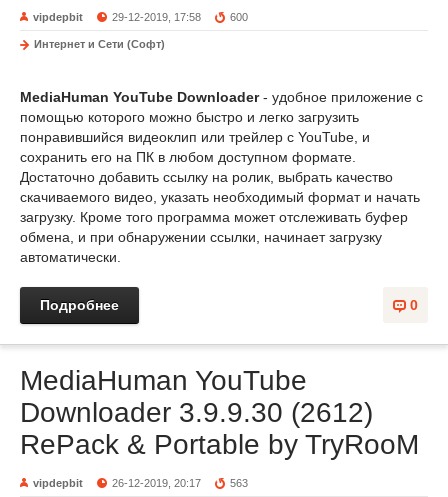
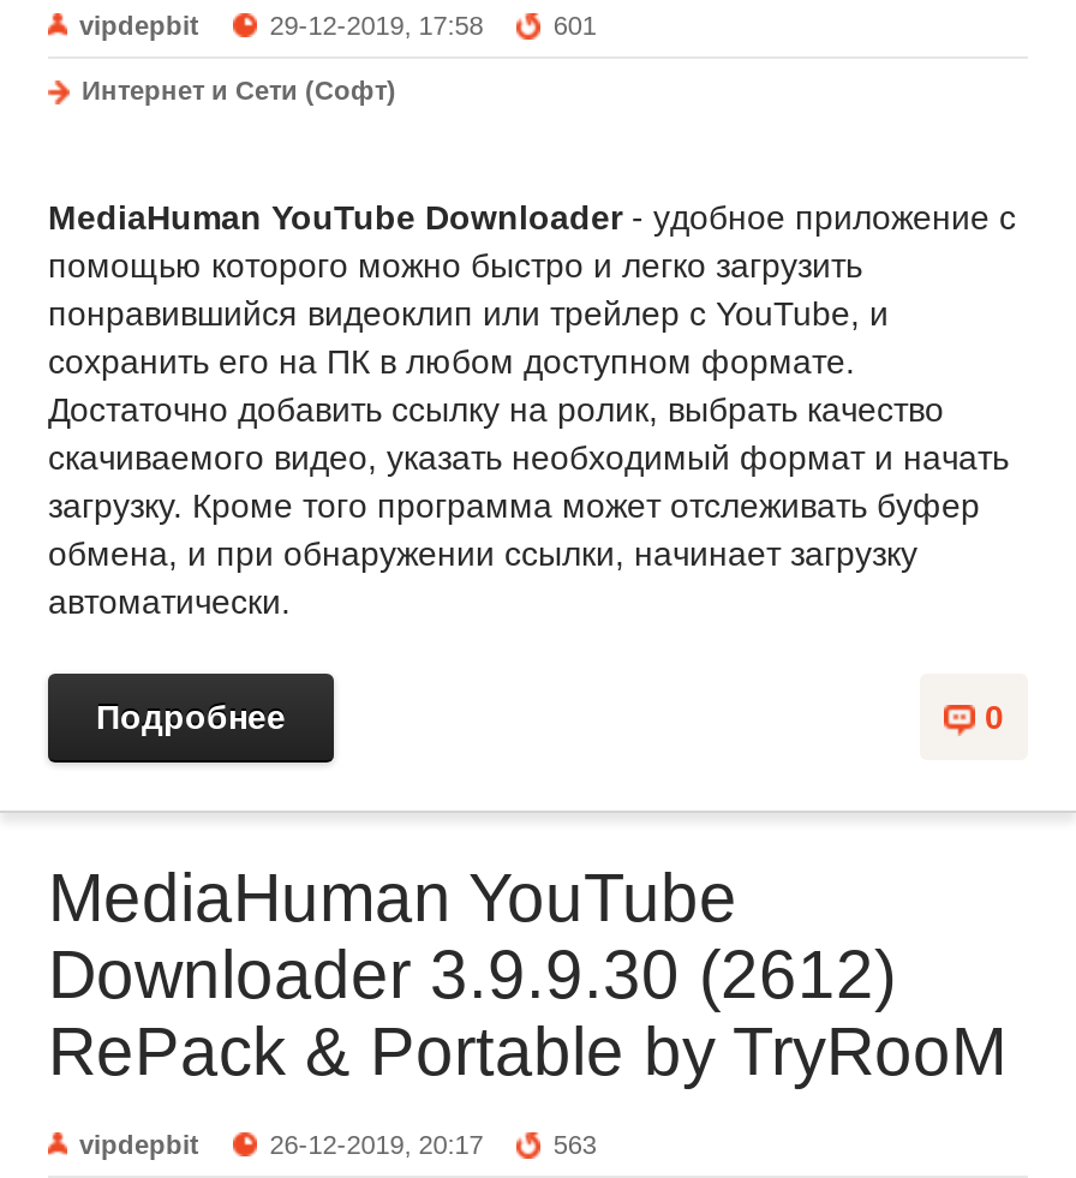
[230,11,248,23] 600 -> [553,11,597,40] 601

